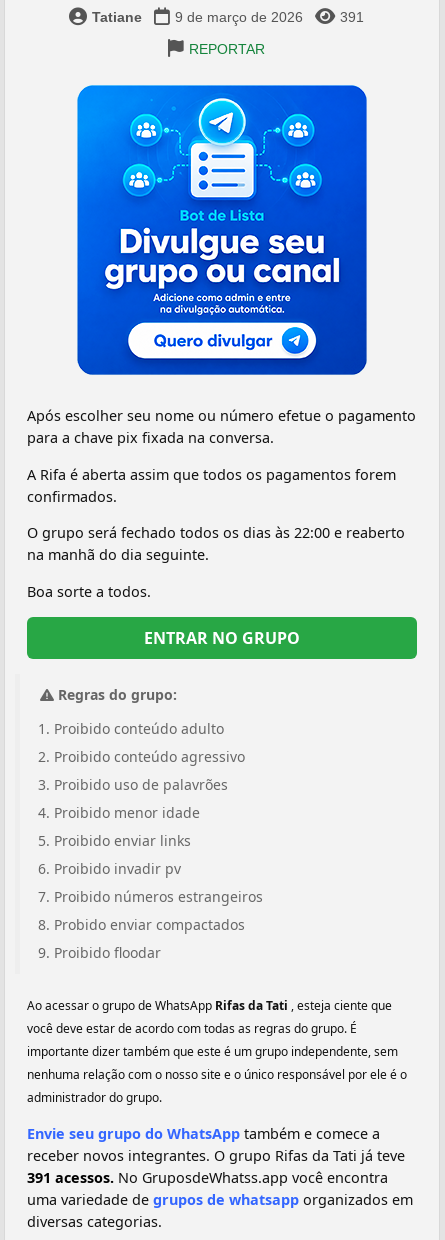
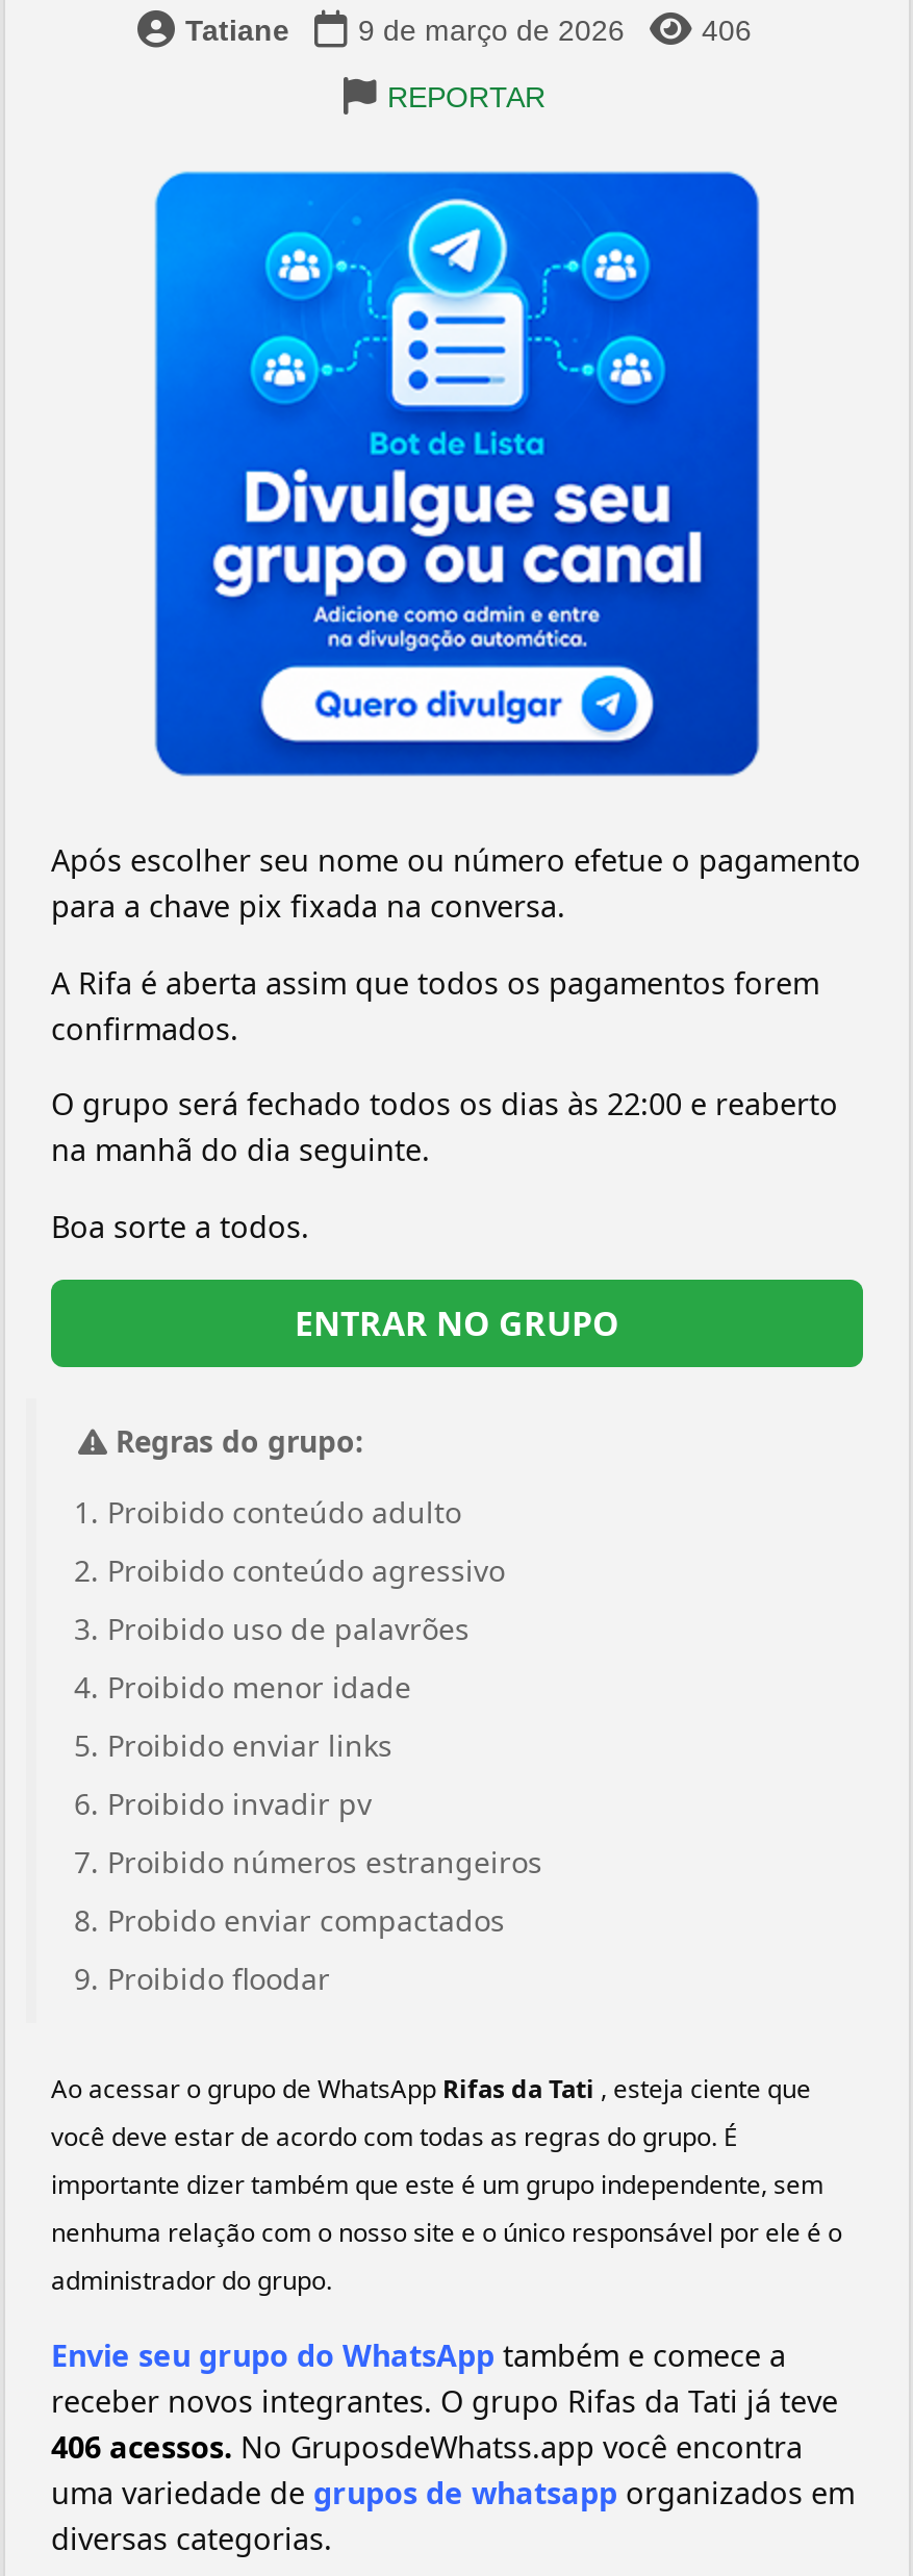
[339,9,363,25] 391 -> [702,14,752,47] 406
[27,1168,388,1187] 391 acessos. No GruposdeWhatss.app você encontra -> [51,2428,803,2467] 406 acessos. No GruposdeWhatss.app você encontra

